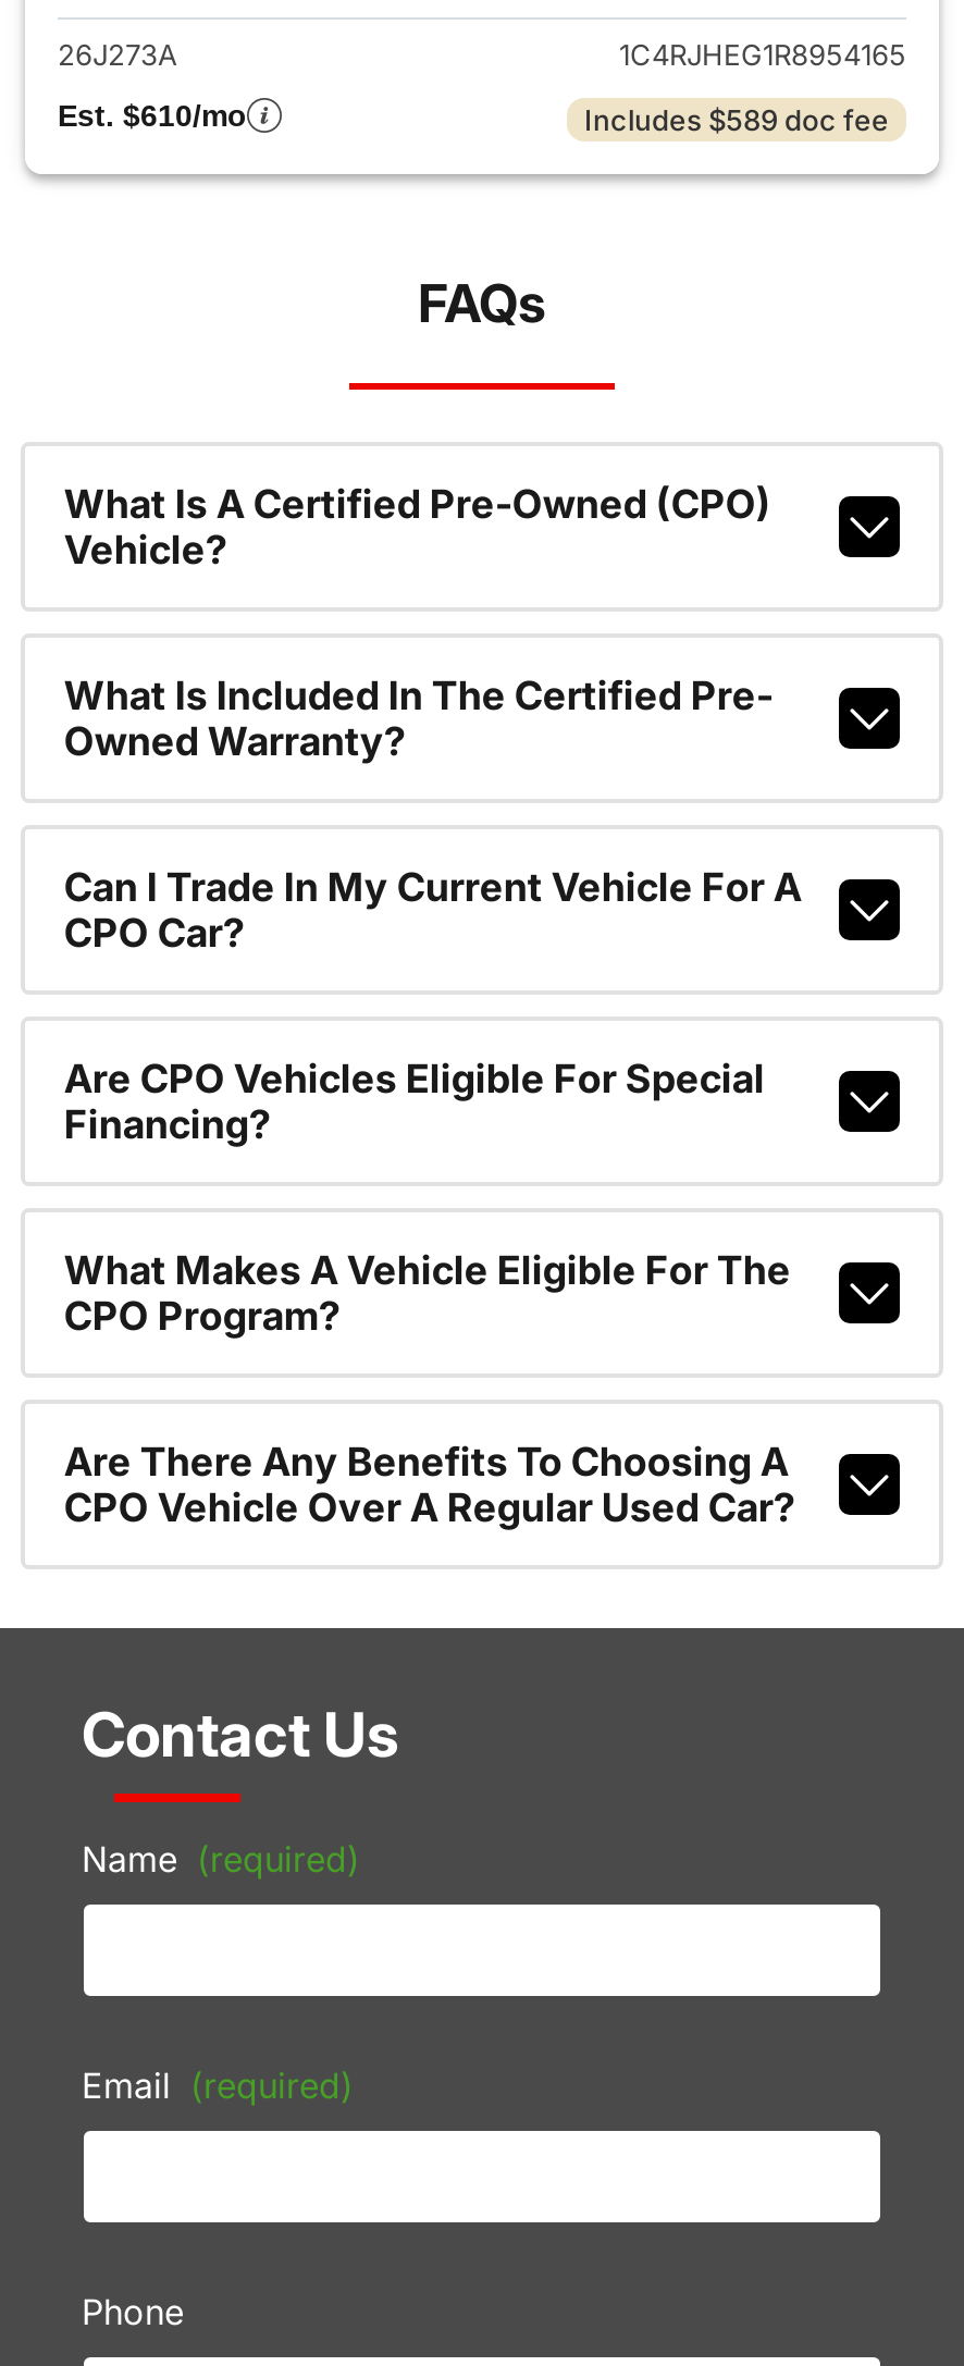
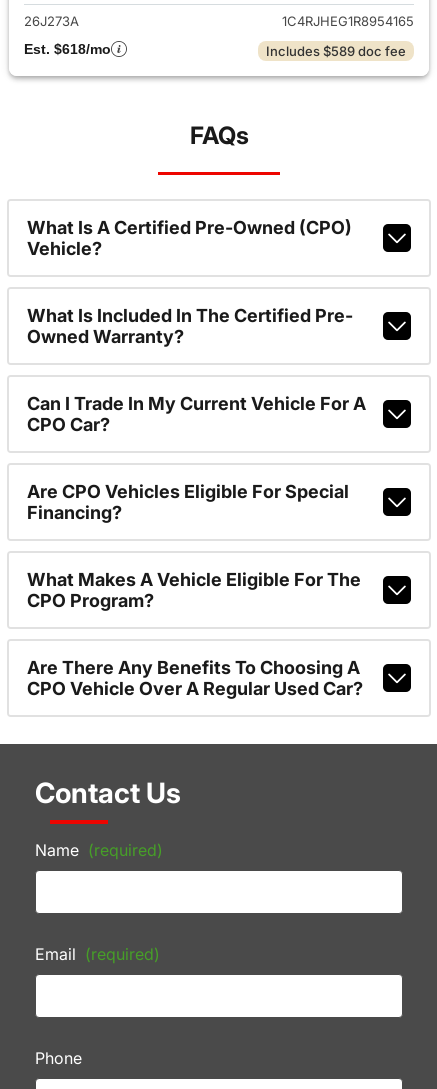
[58,97,247,132] Est. $610/mo -> [24,41,111,57] Est. $618/mo

